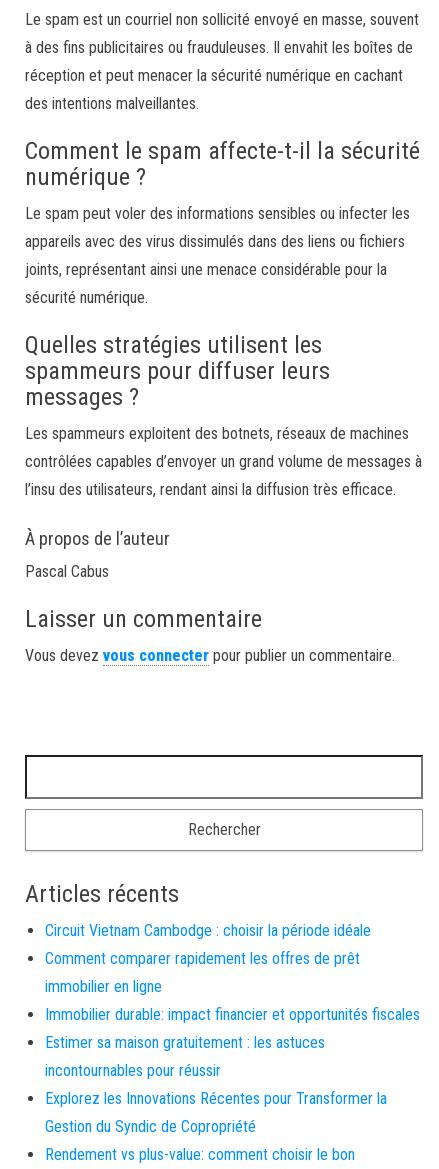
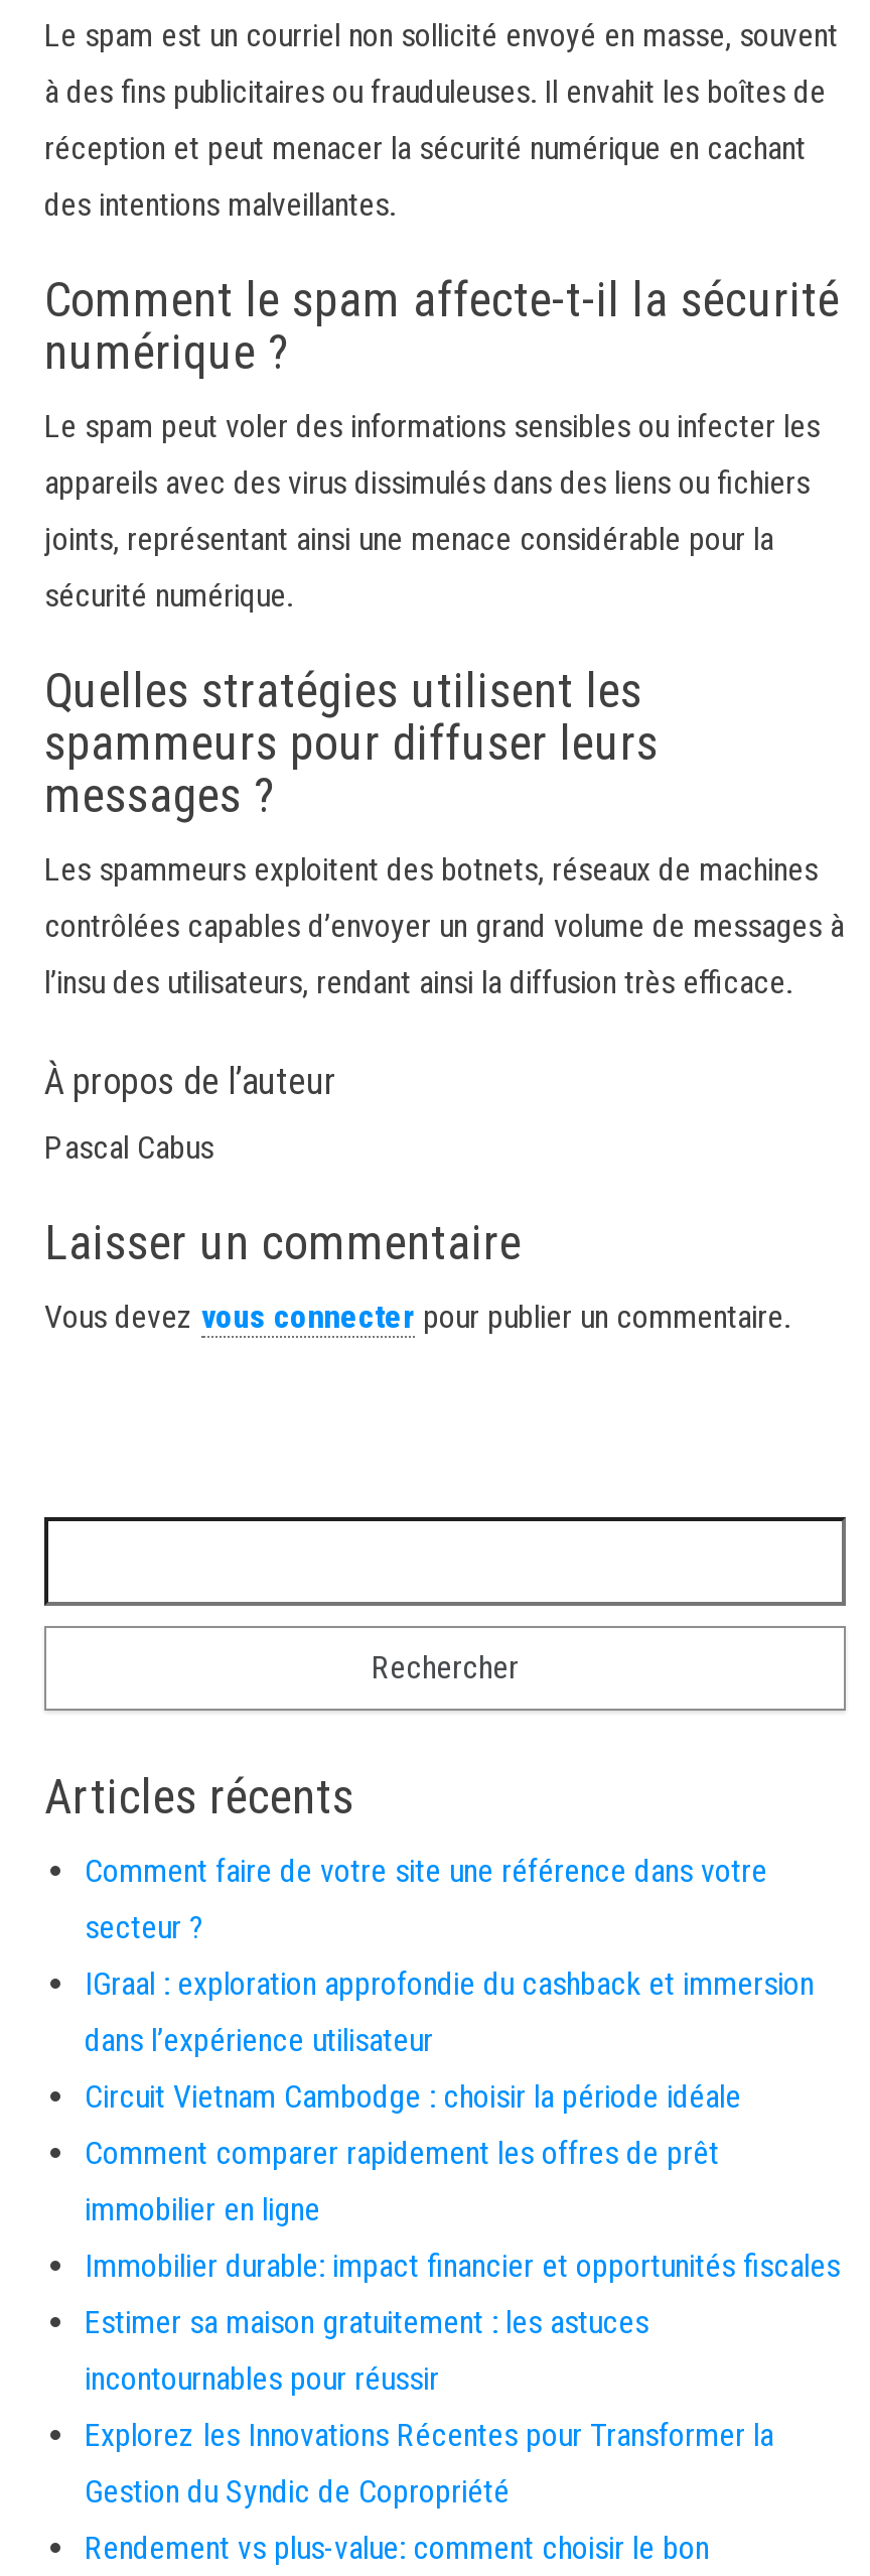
none -> [85,1852,814,2059] Comment faire de votre site une référence dans votre | secteur ? | IGraal : exploration approfondie du cashback et immersion | dans l’expérience utilisateur

